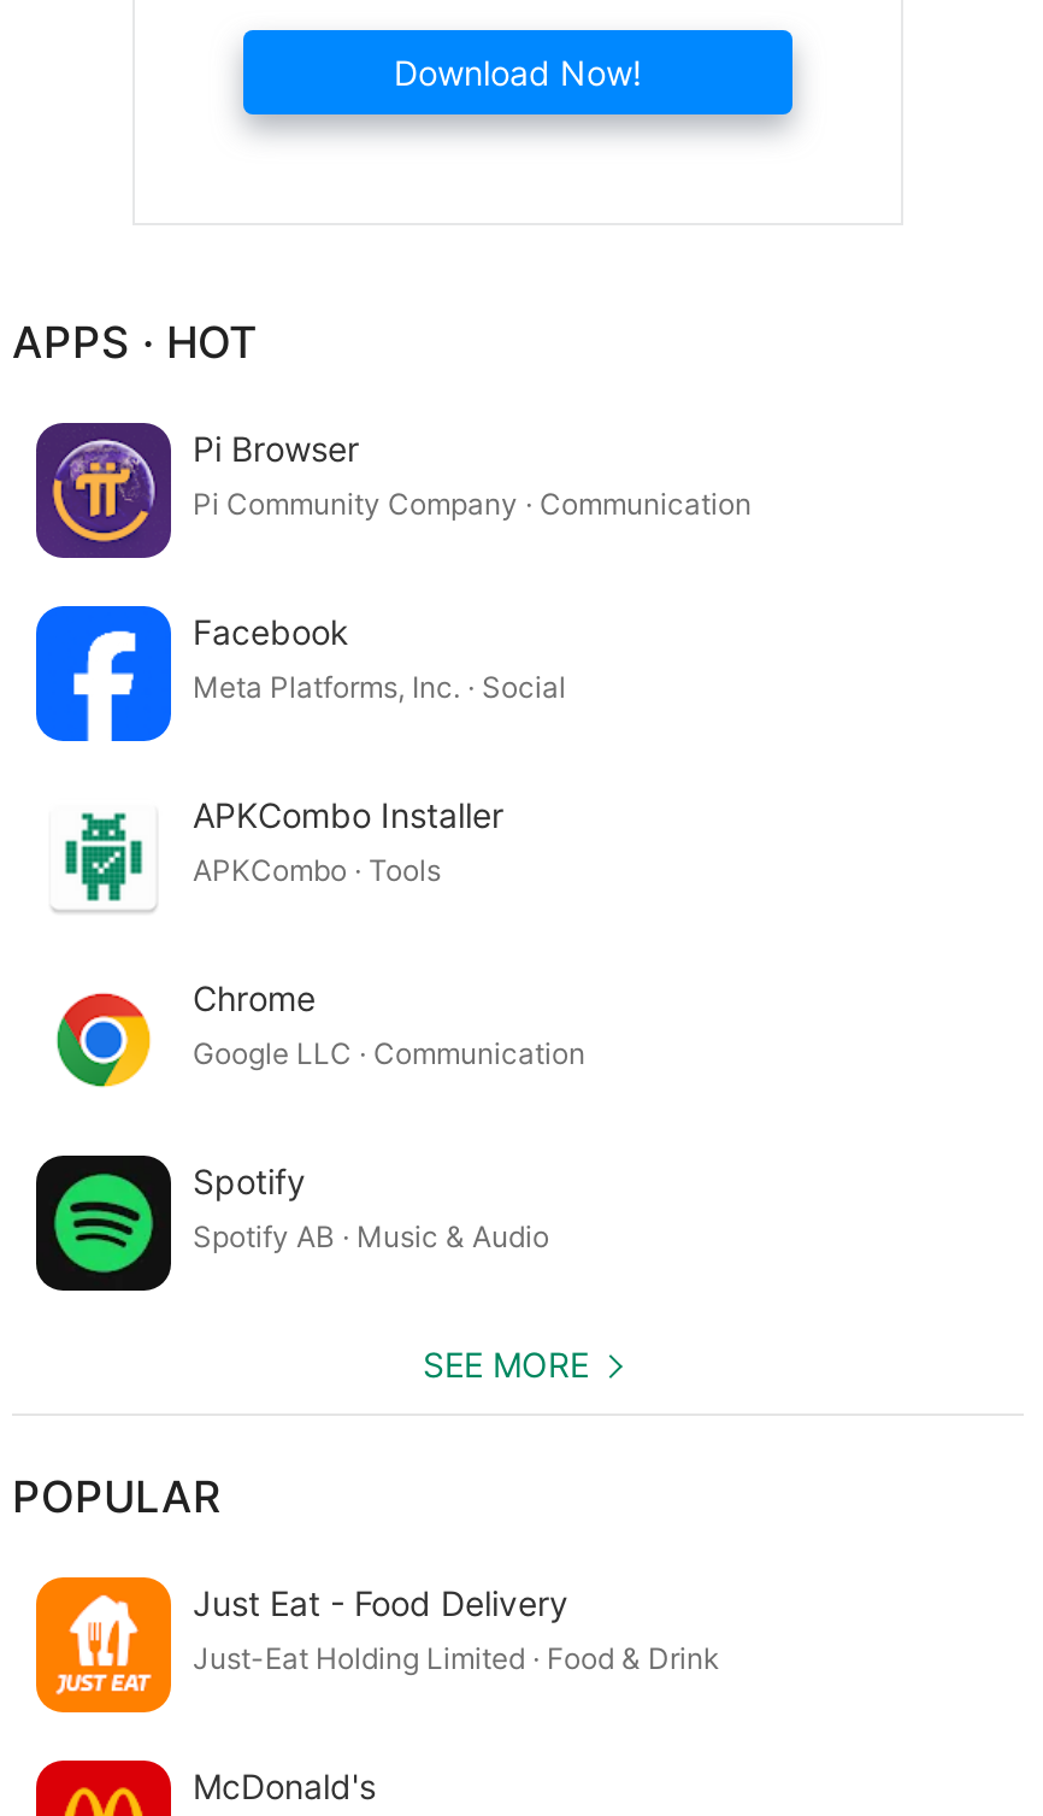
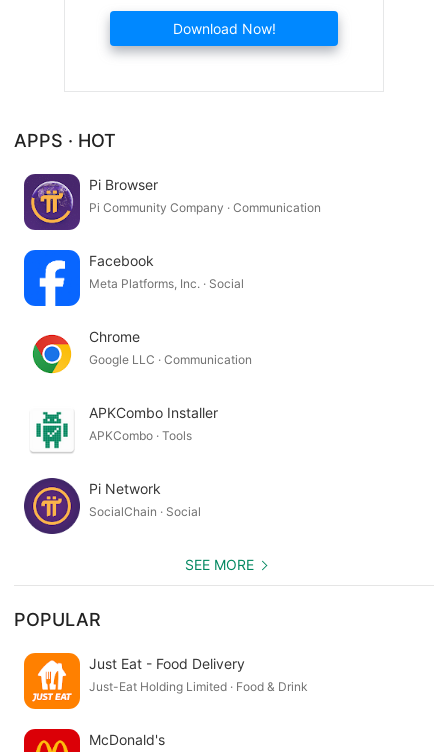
moved [58,793,503,903] -> [33,403,218,449]: [image] | APKCombo Installer | APKCombo · Tools
moved [55,976,585,1088] -> [32,327,252,374]: [image] | Chrome | Google LLC · Communication
[34,1153,549,1293] [image] | Spotify | Spotify AB · Music & Audio -> [23,477,201,535] [image] | Pi Network | SocialChain · Social

